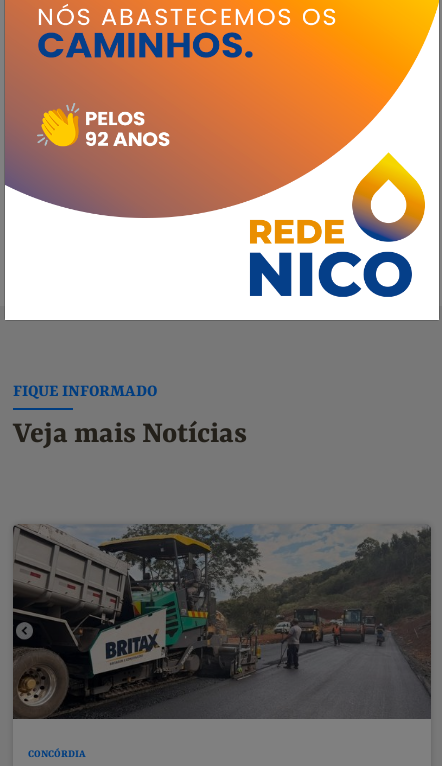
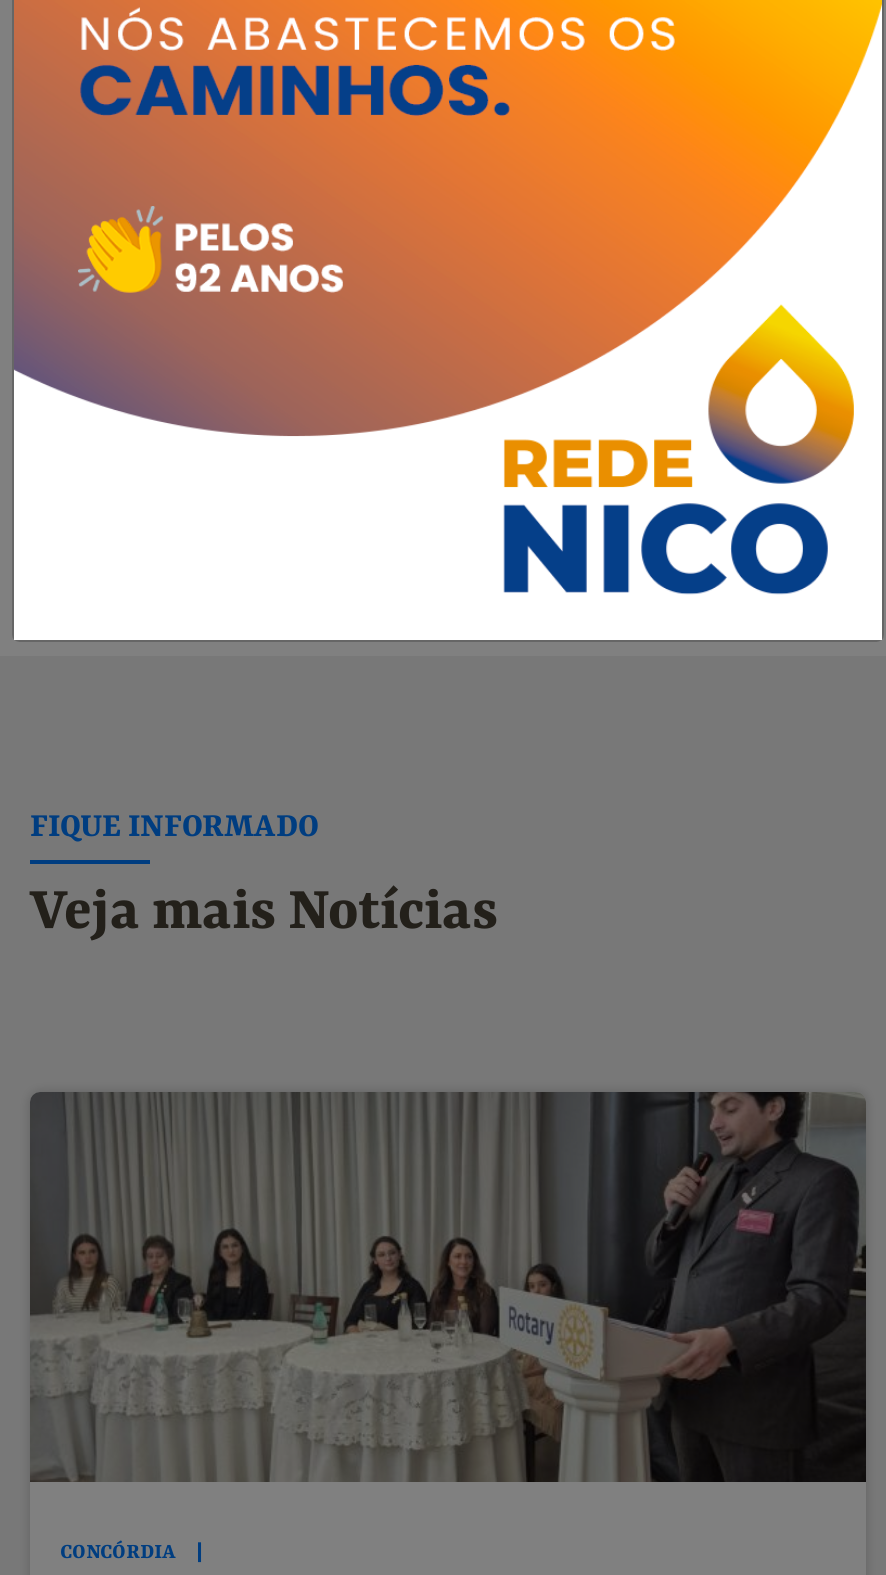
[13,524,431,719] [image] -> [32,1092,864,1482] [image]

